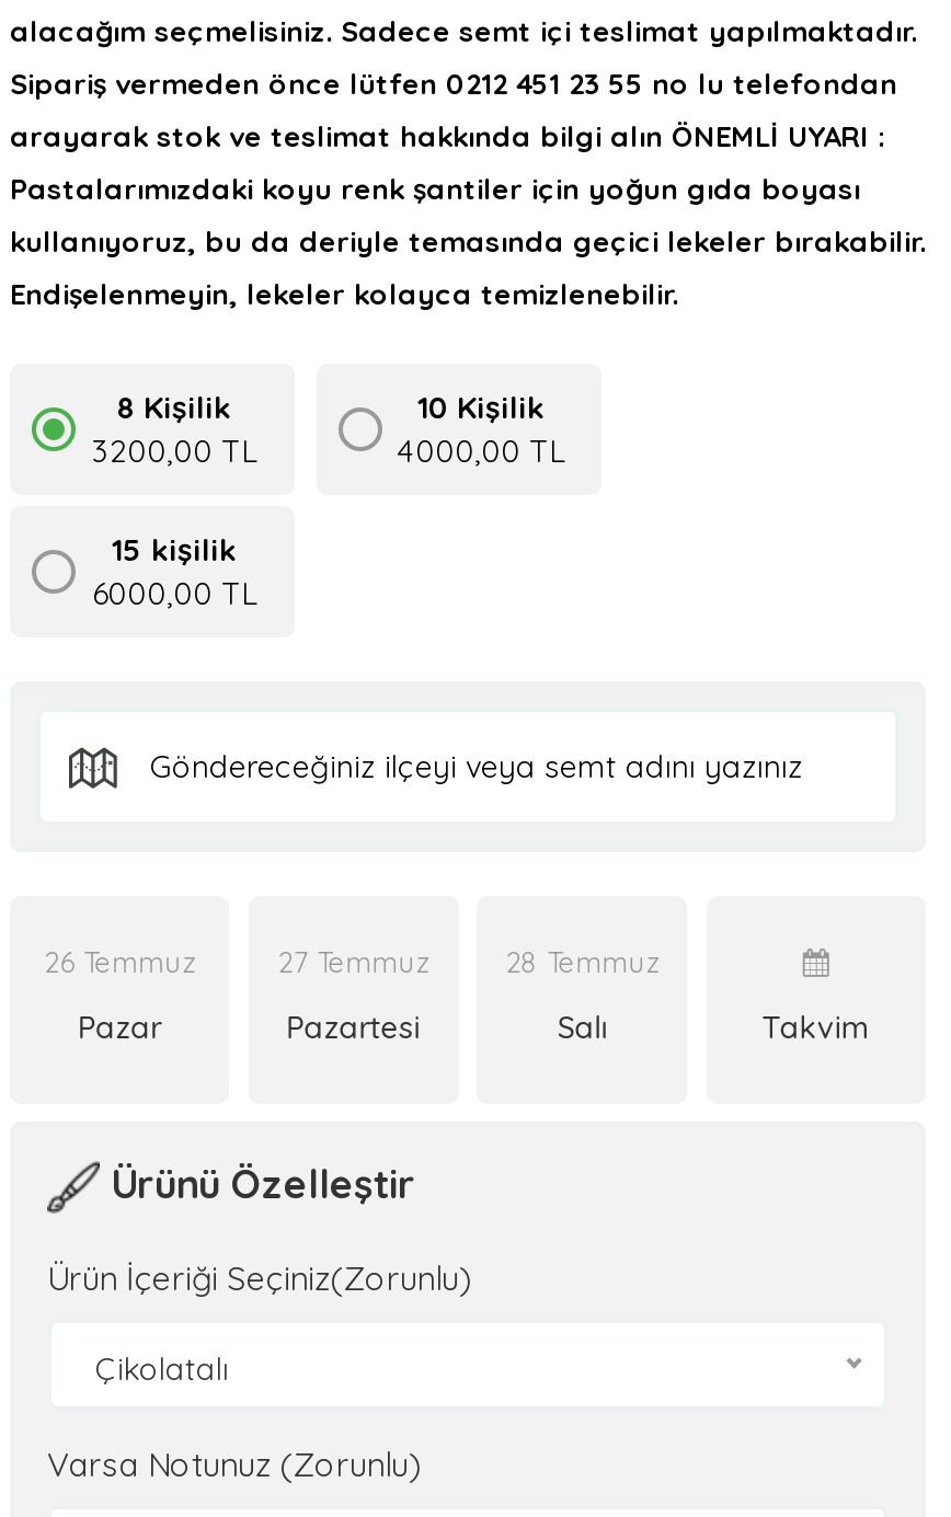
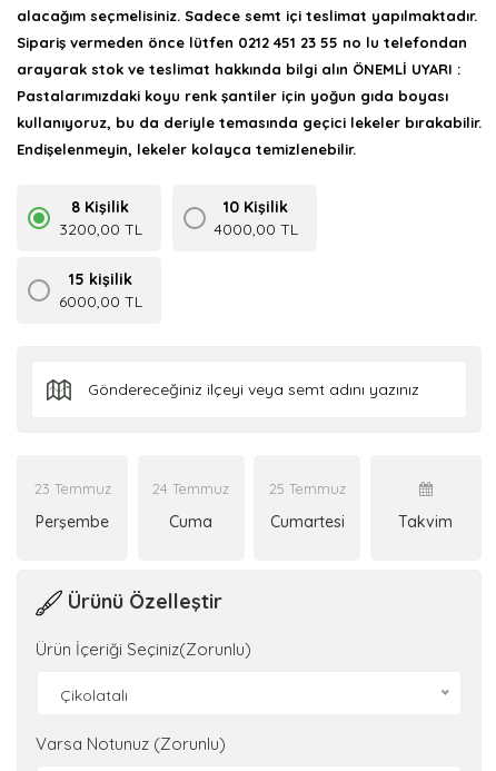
[44,943,195,979] 26 Temmuz -> [34,479,111,497] 23 Temmuz
[278,943,429,979] 27 Temmuz -> [153,479,229,497] 24 Temmuz
[506,943,659,979] 28 Temmuz -> [269,479,346,497] 25 Temmuz
[78,1007,161,1046] Pazar -> [36,511,109,531] Perşembe
[286,1007,420,1046] Pazartesi -> [169,511,213,531] Cuma
[557,1007,608,1046] Salı -> [270,511,345,531] Cumartesi

